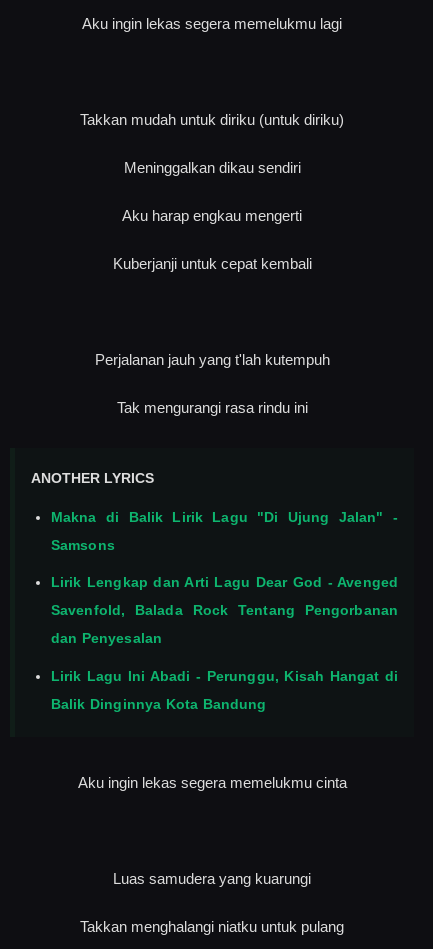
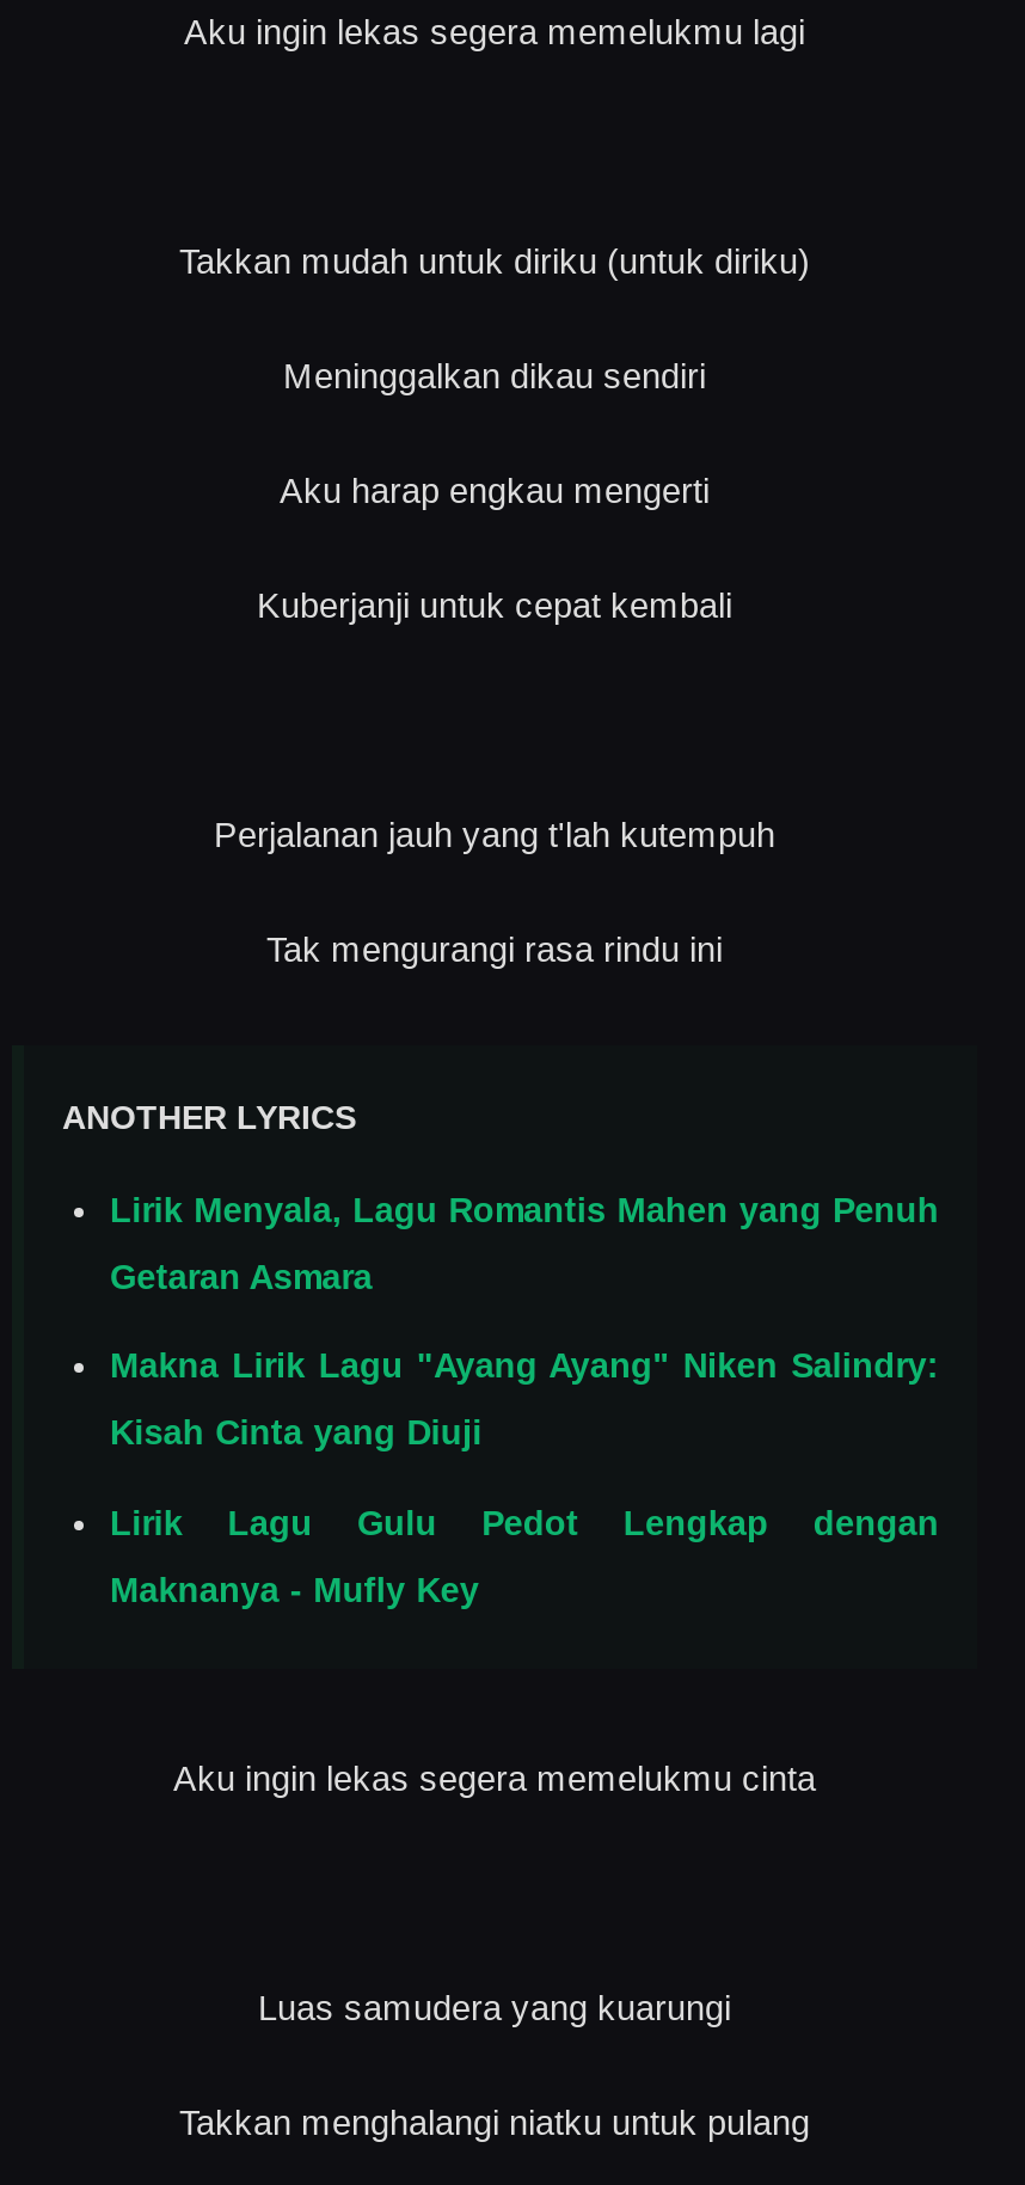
[51,509,398,712] Makna di Balik Lirik Lagu "Di Ujung Jalan" - | Samsons | Lirik Lengkap dan Arti Lagu Dear God - Avenged | Savenfold, Balada Rock Tentang Pengorbanan | dan Penyesalan | Lirik Lagu Ini Abadi - Perunggu, Kisah Hangat di | Balik Dinginnya Kota Bandung -> [110,1191,939,1609] Lirik Menyala, Lagu Romantis Mahen yang Penuh | Getaran Asmara | Makna Lirik Lagu "Ayang Ayang" Niken Salindry: | Kisah Cinta yang Diuji | Lirik Lagu Gulu Pedot Lengkap dengan | Maknanya - Mufly Key

